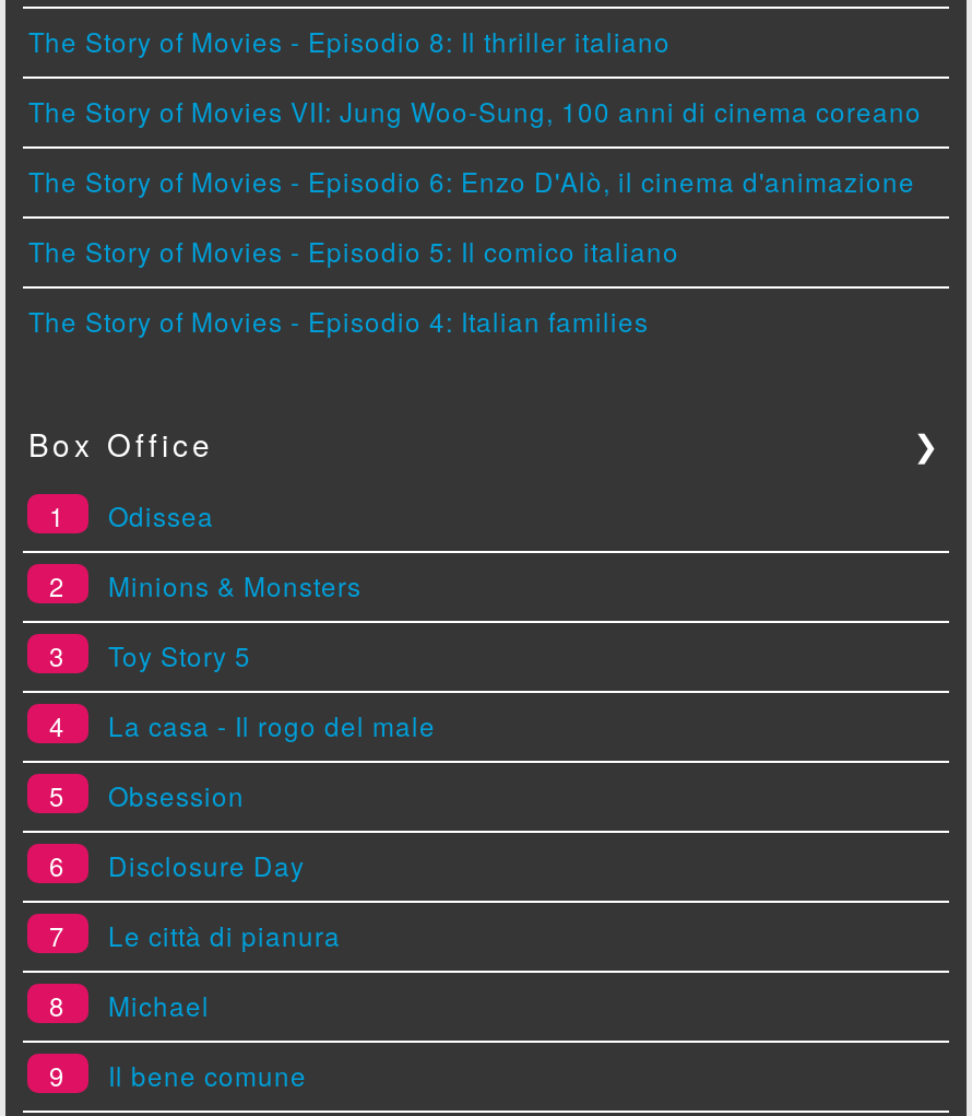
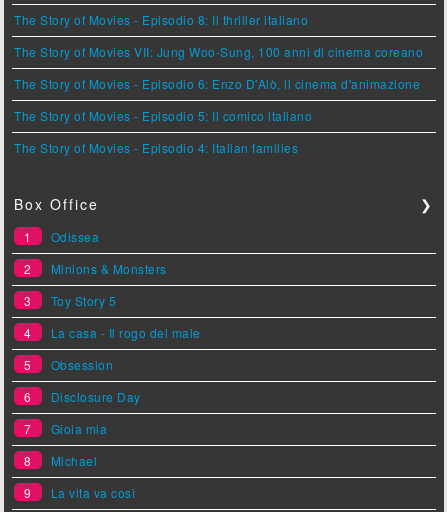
[108,917,341,954] Le città di pianura -> [51,420,107,437] Gioia mia
[108,1057,307,1094] Il bene comune -> [51,484,135,501] La vita va così

